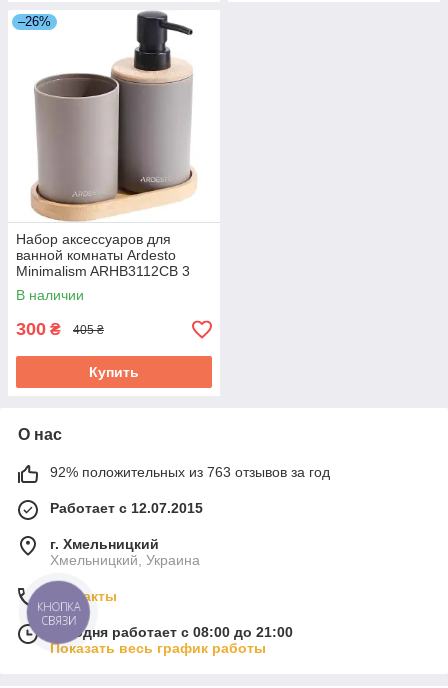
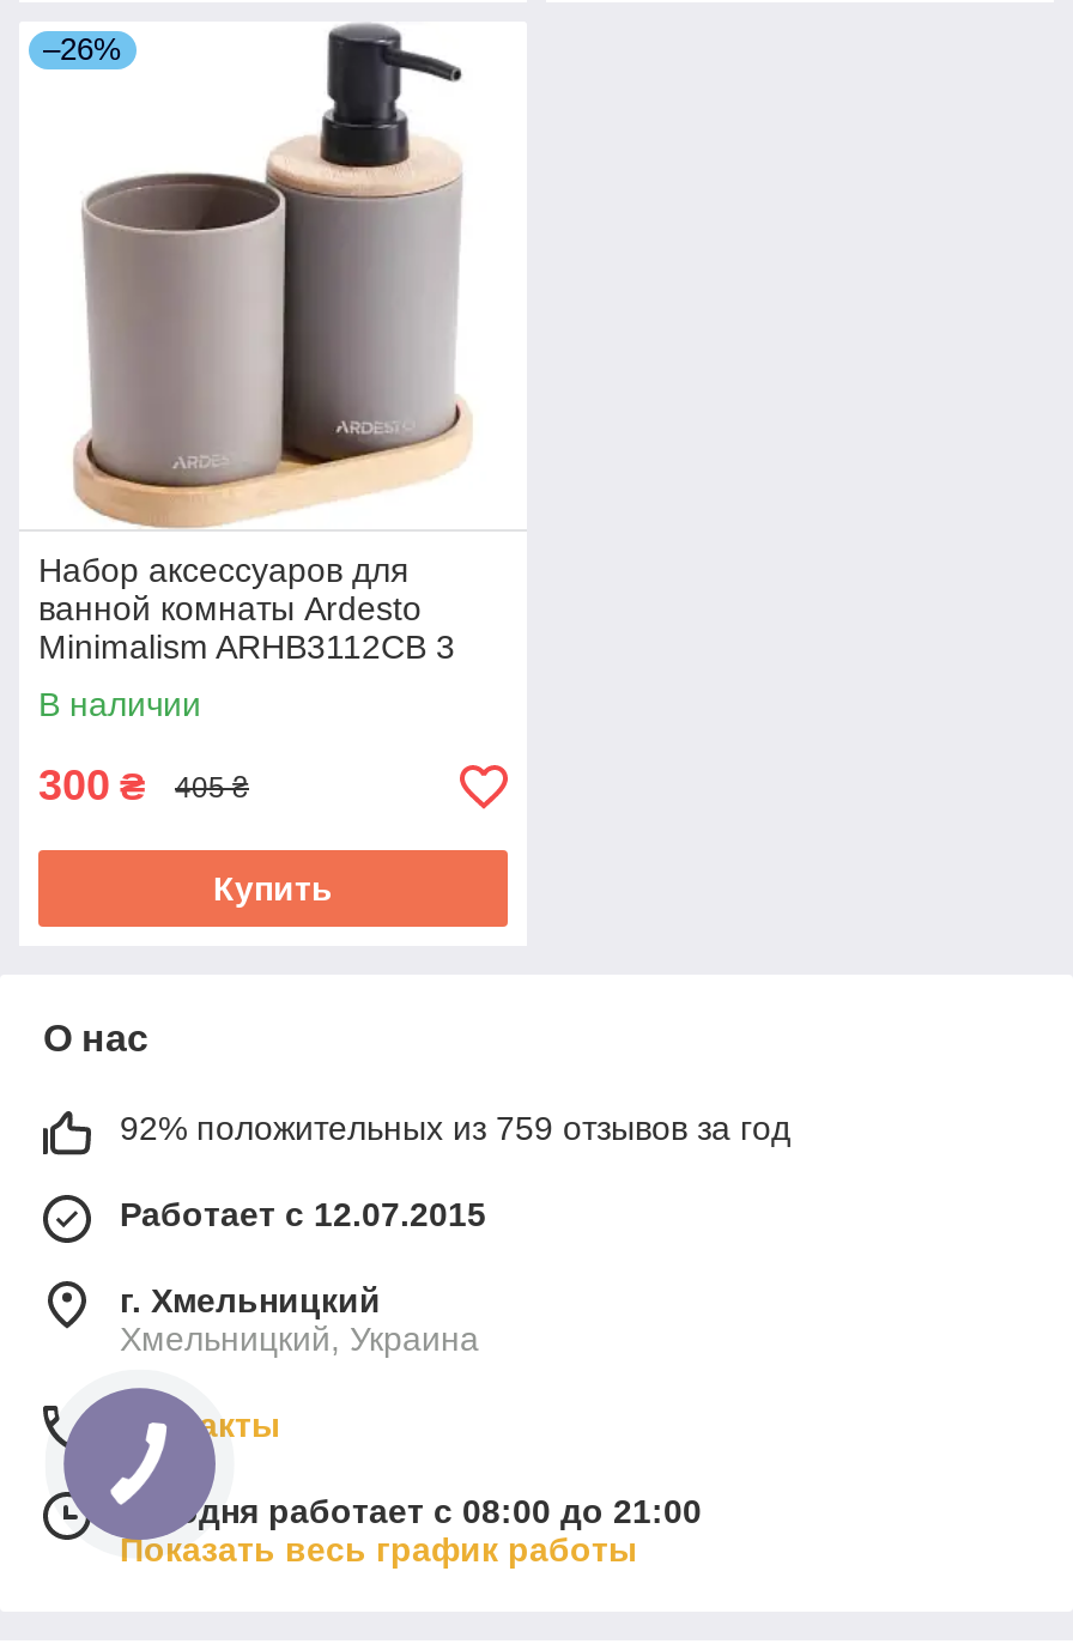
[50,464,330,480] 92% положительных из 763 отзывов за год -> [120,1109,790,1147] 92% положительных из 759 отзывов за год
[37,599,80,628] КНОПКА | СВЯЗИ -> none

